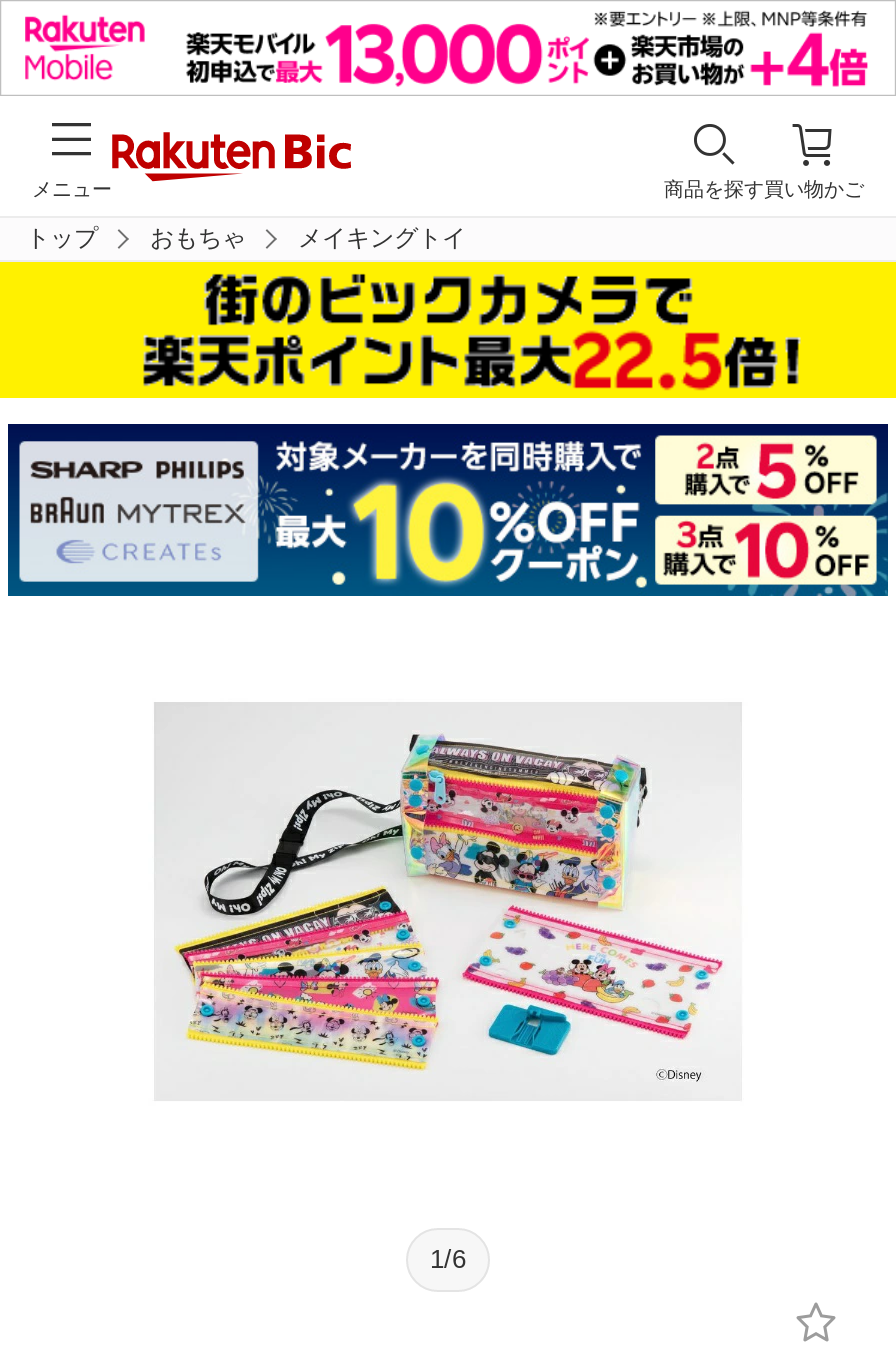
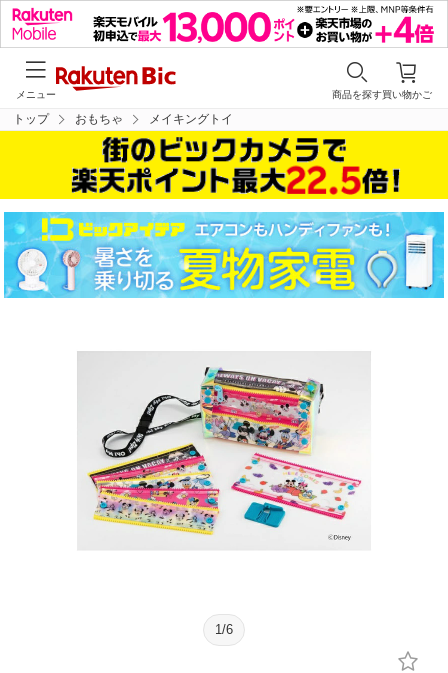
[6,422,890,598] [image] -> [3,211,445,299] [image]

